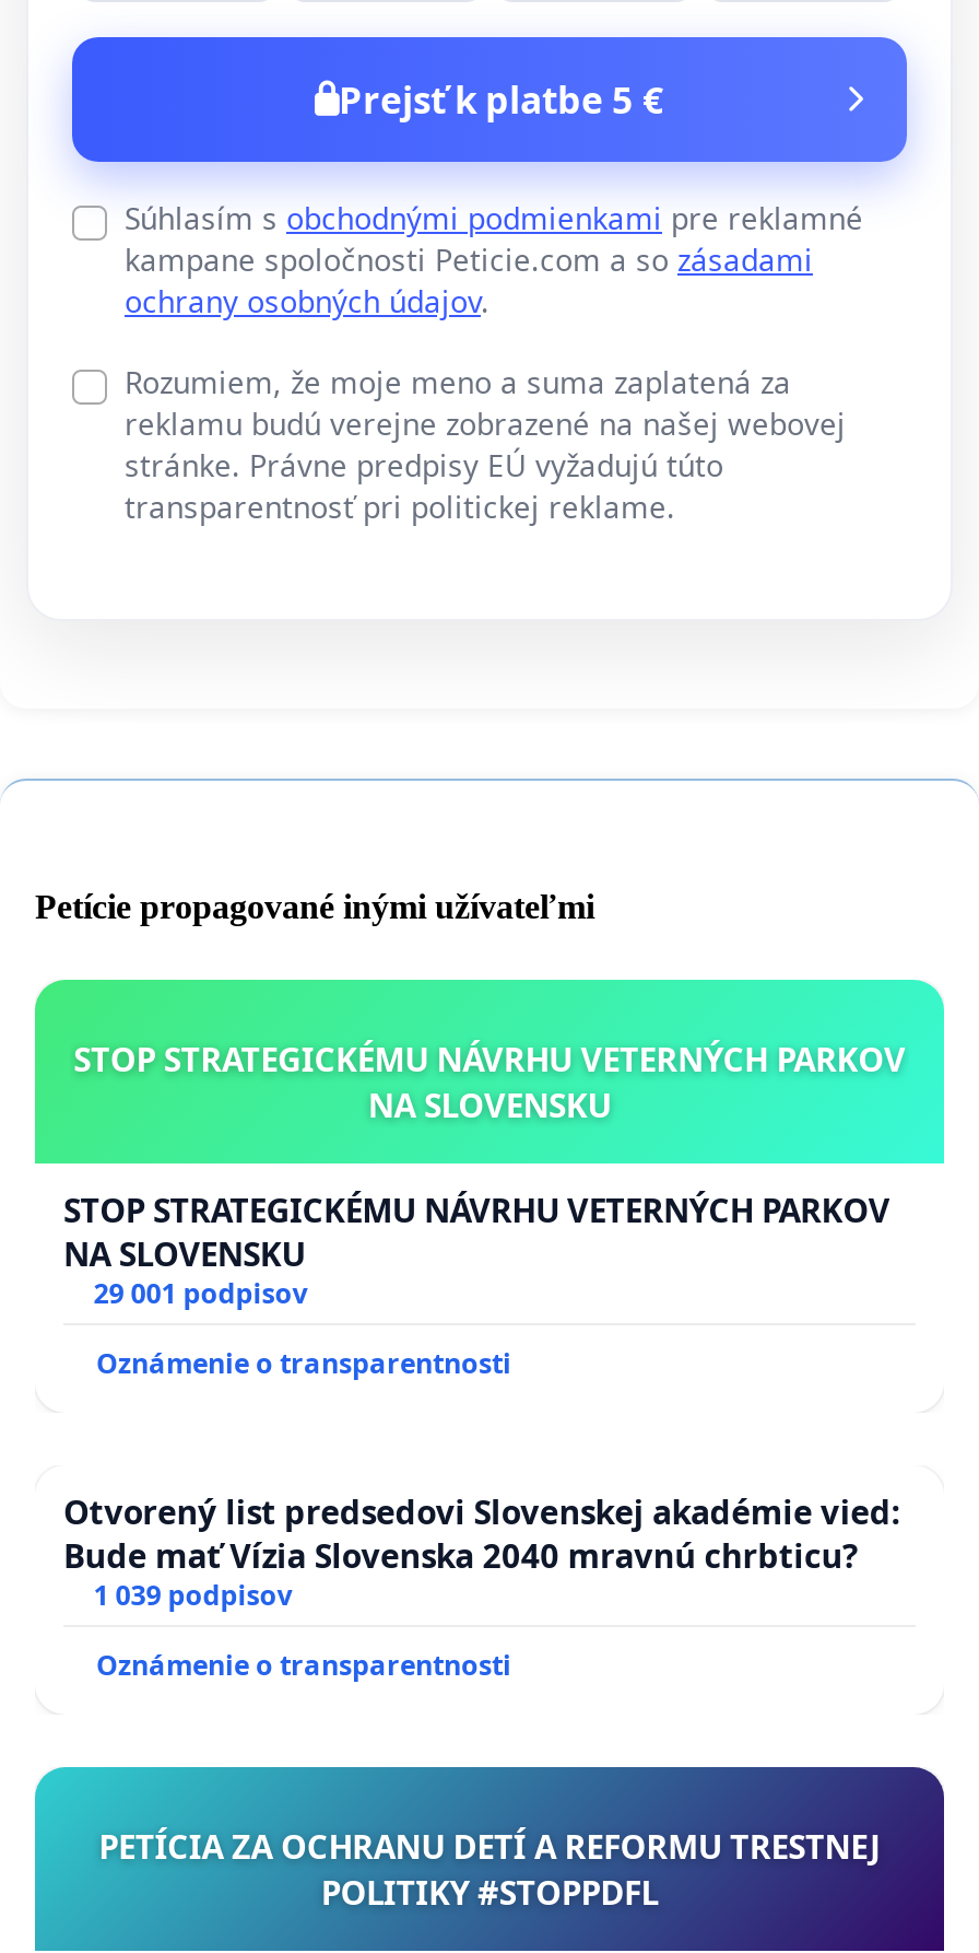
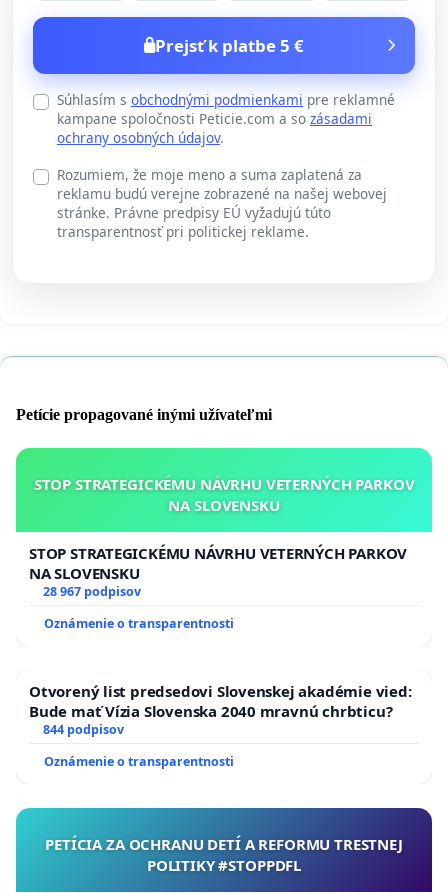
[94,1274,308,1312] 29 001 podpisov -> [43,583,141,600] 28 967 podpisov
[94,1576,292,1613] 1 039 podpisov -> [43,721,124,738] 844 podpisov

